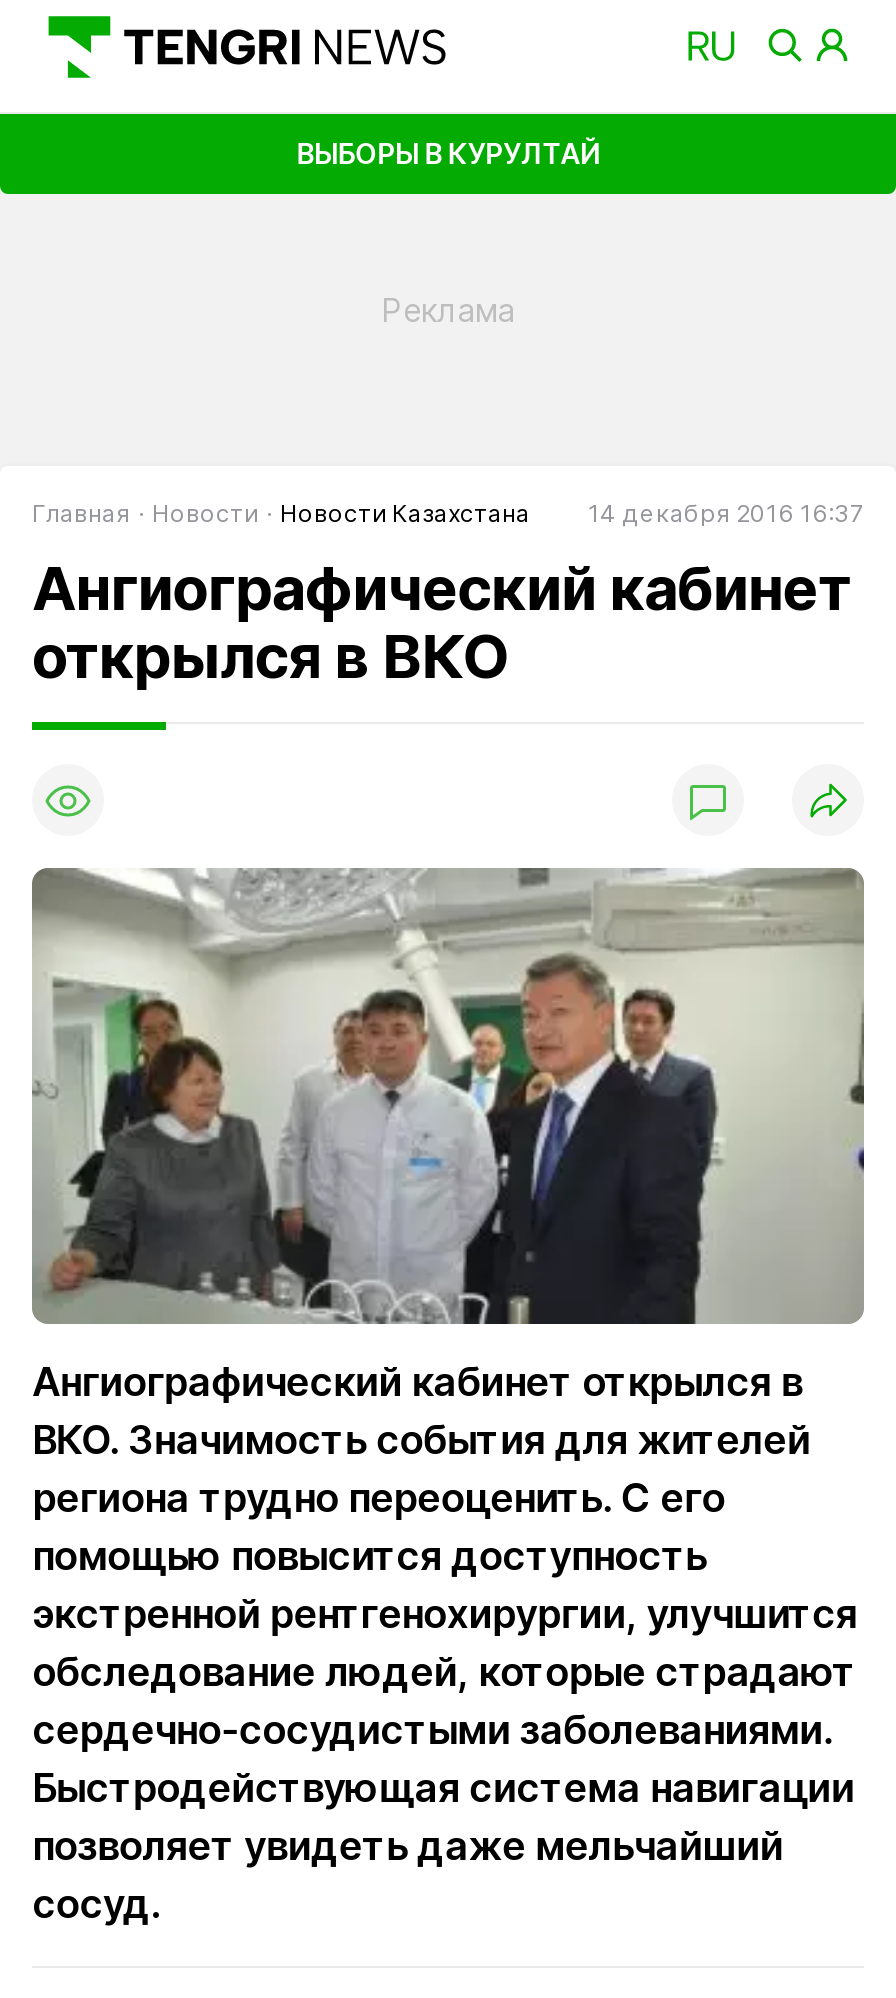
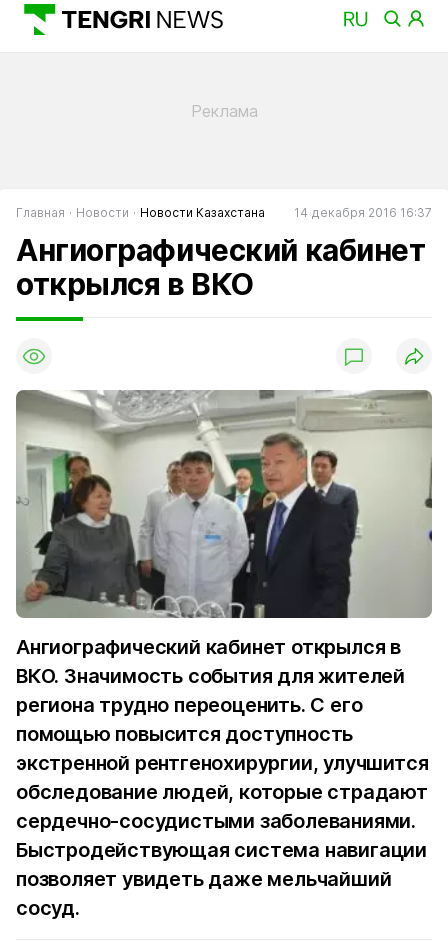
[296,135,600,169] ВЫБОРЫ В КУРУЛТАЙ -> none

